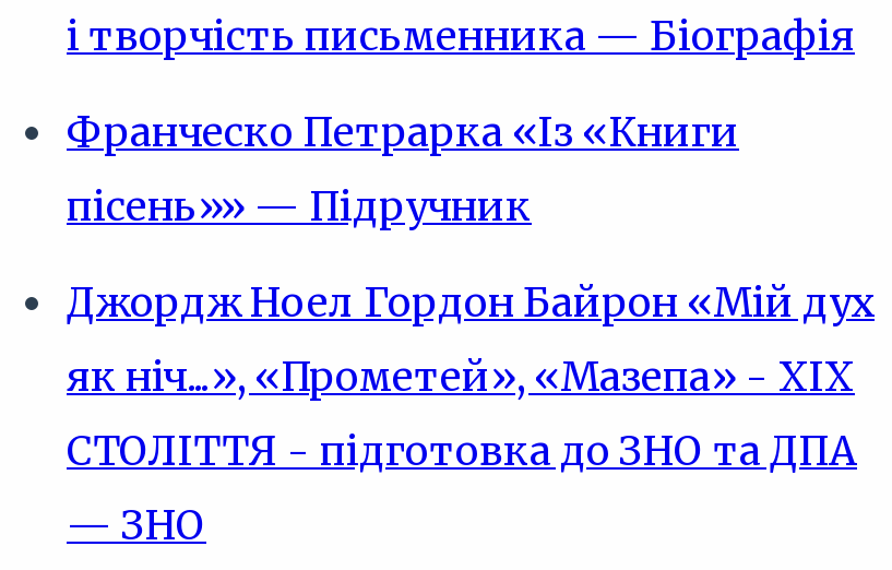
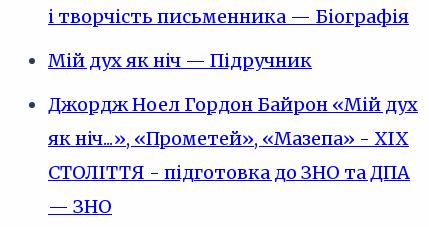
[67,108,739,232] Франческо Петрарка «Із «Книги | пісень»» — Підручник -> [48,49,312,72] Мій дух як ніч — Підручник

